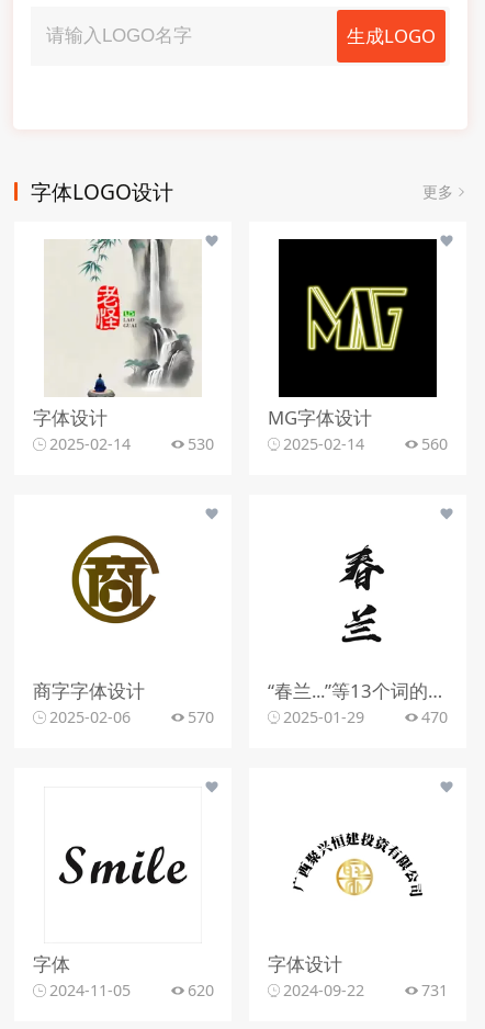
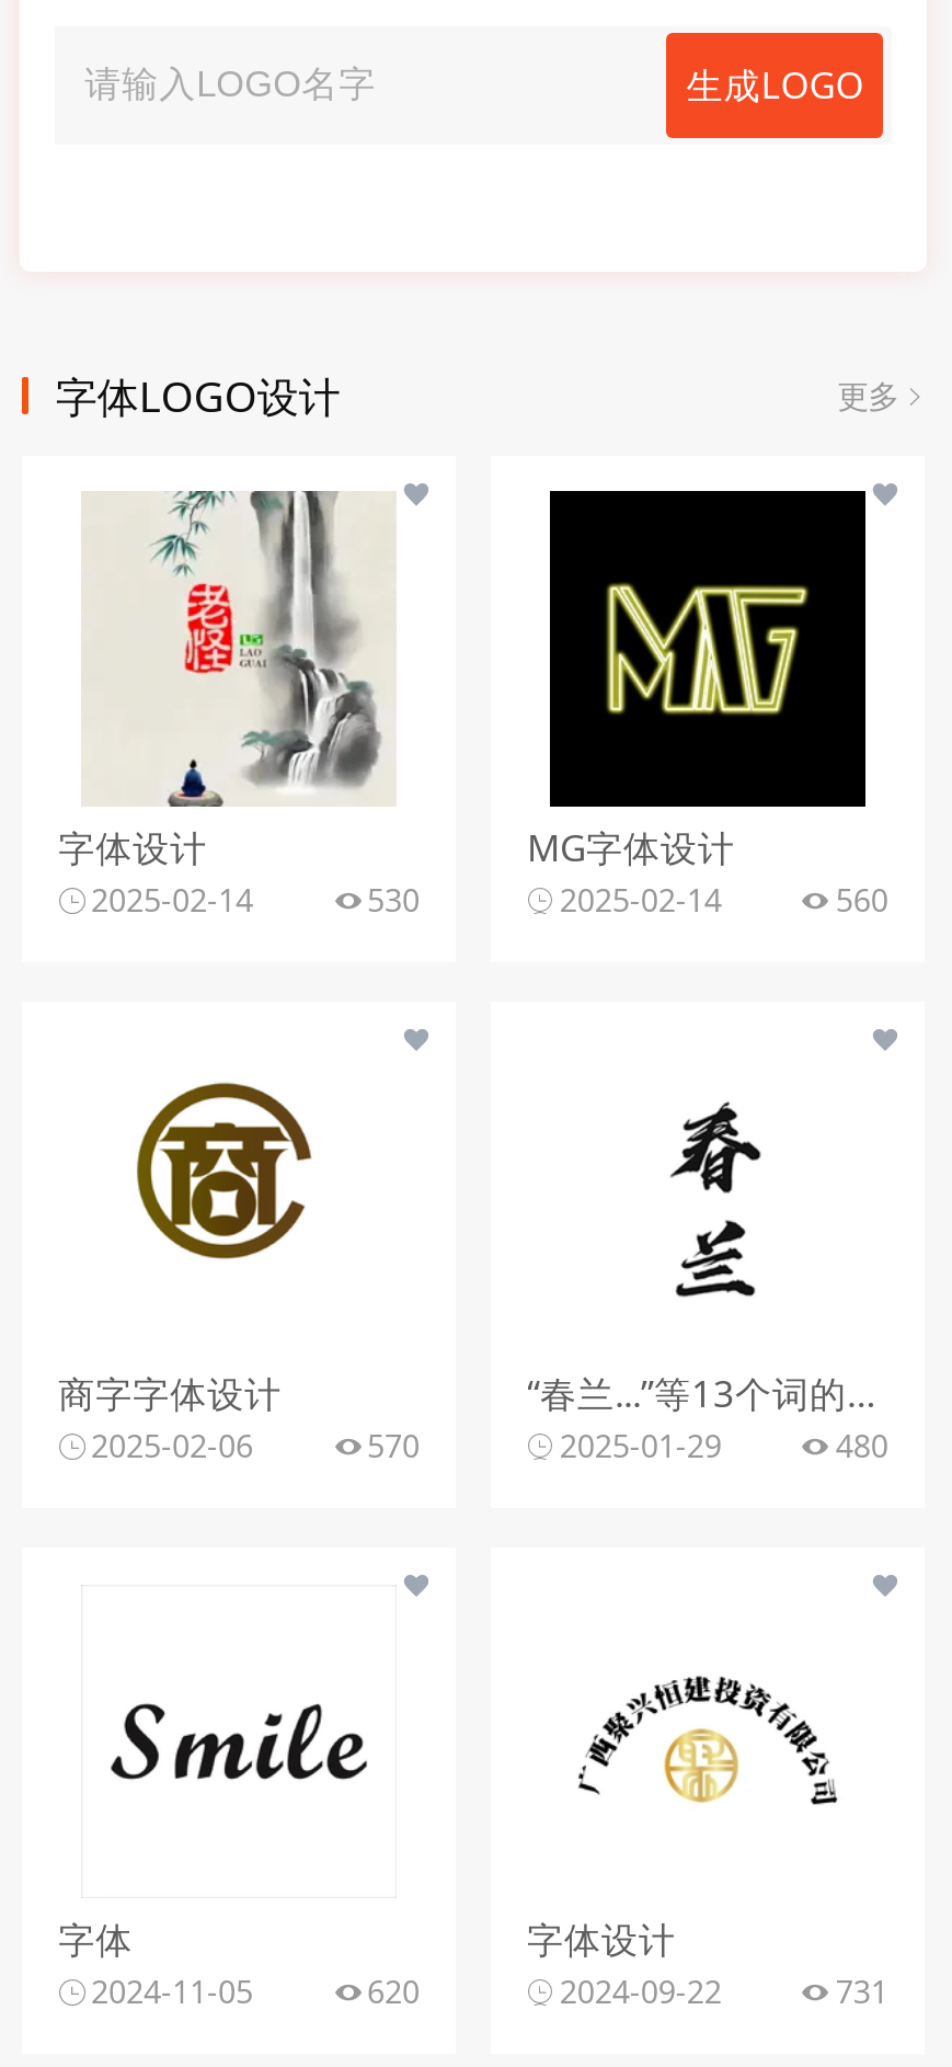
[422,706,448,727] 470 -> [836,1424,888,1466] 480

